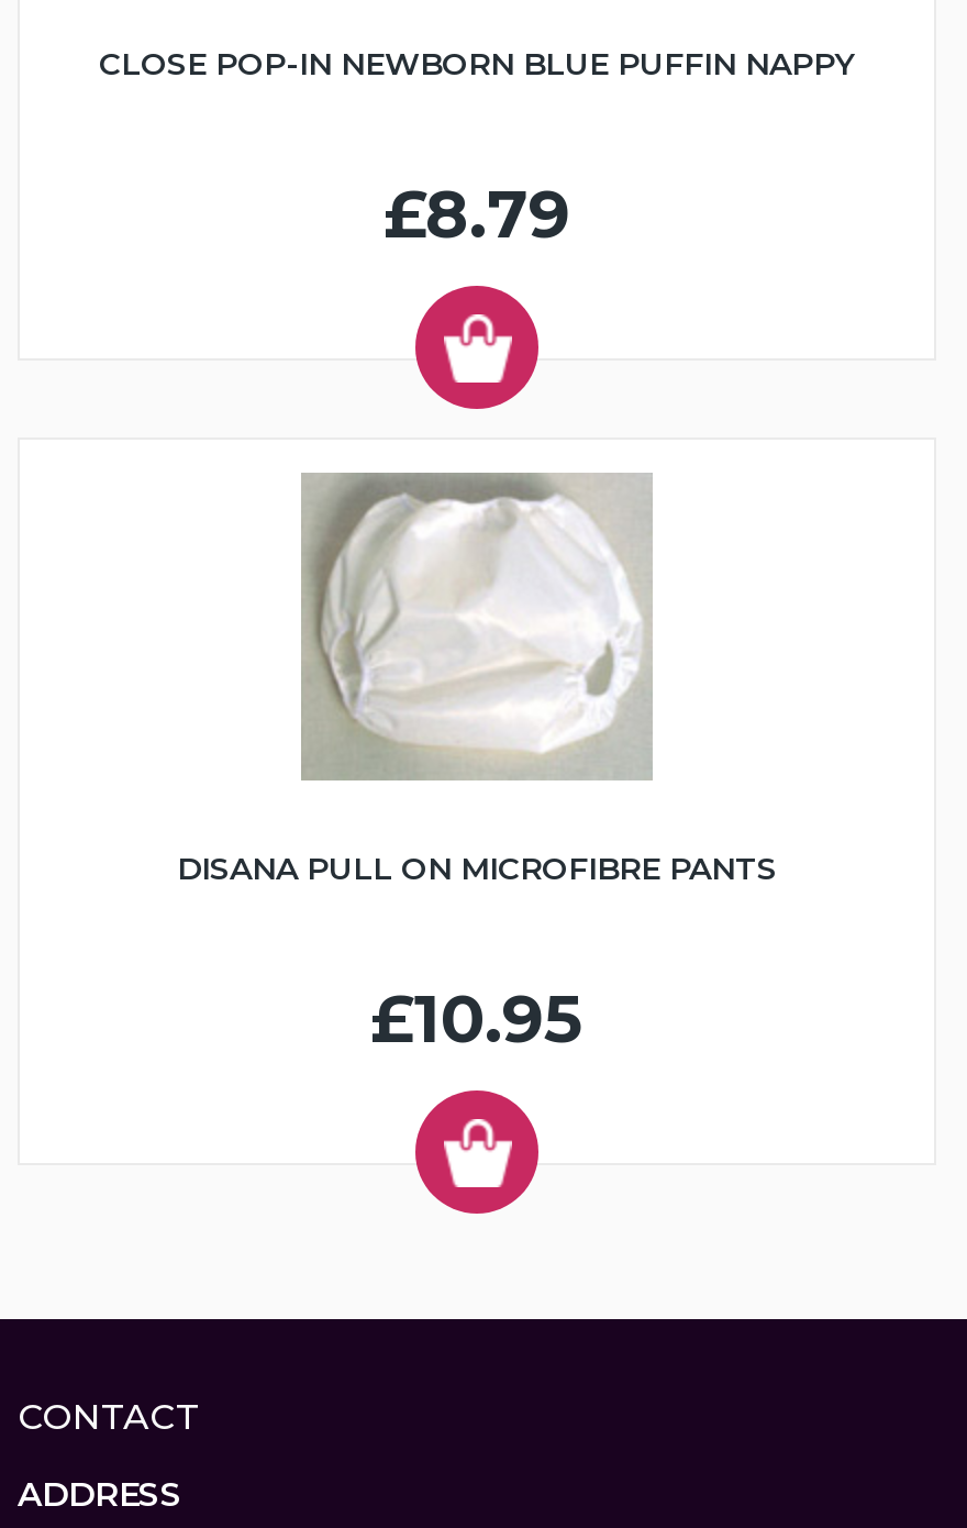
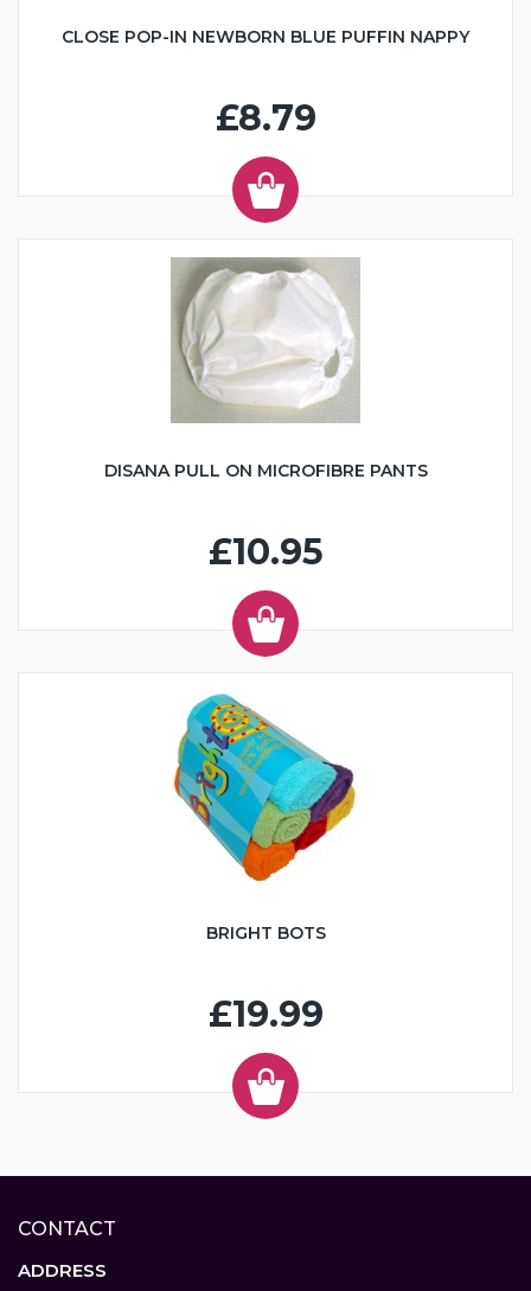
none -> [172,694,359,1036] [image] | BRIGHT BOTS | £19.99

